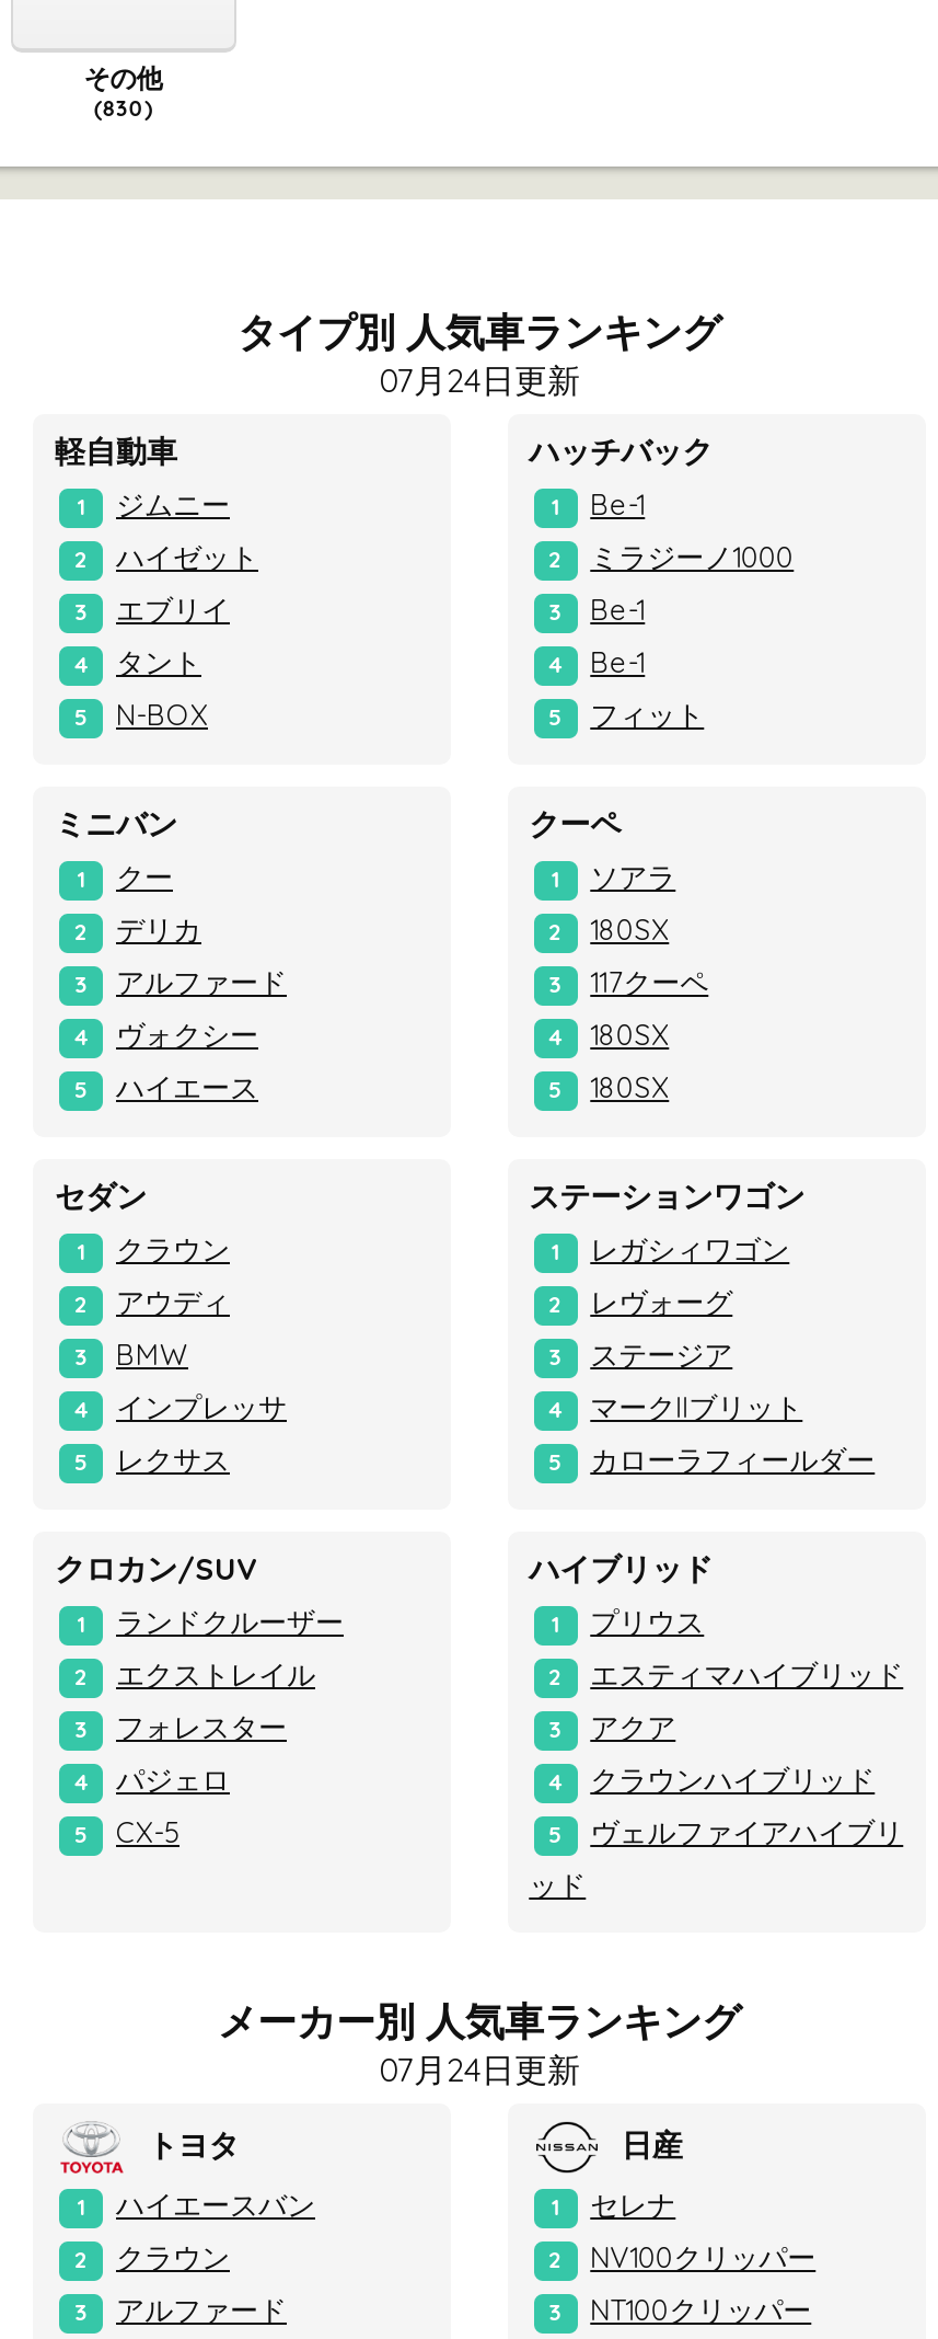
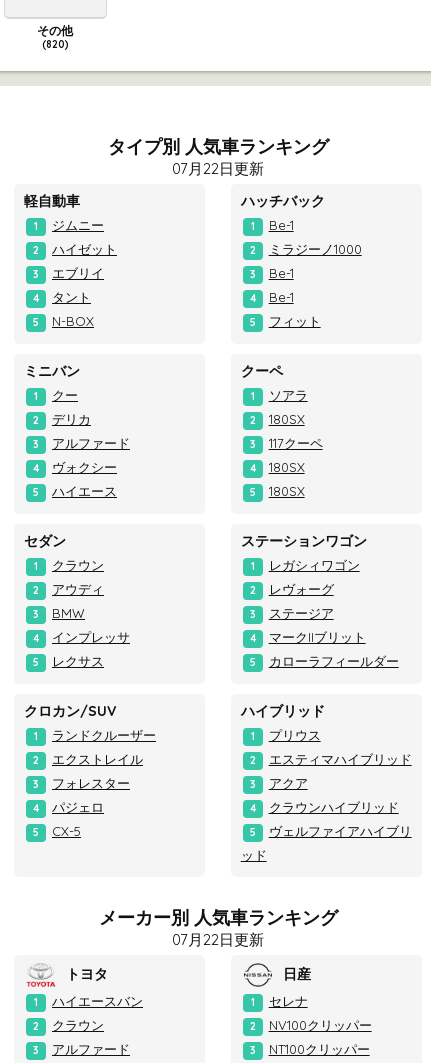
[94,94,153,122] (830) -> [42,38,69,51] (820)
[379,359,580,401] 07月24日更新 -> [172,159,264,178] 07月22日更新
[379,2048,580,2090] 07月24日更新 -> [172,930,264,949] 07月22日更新

